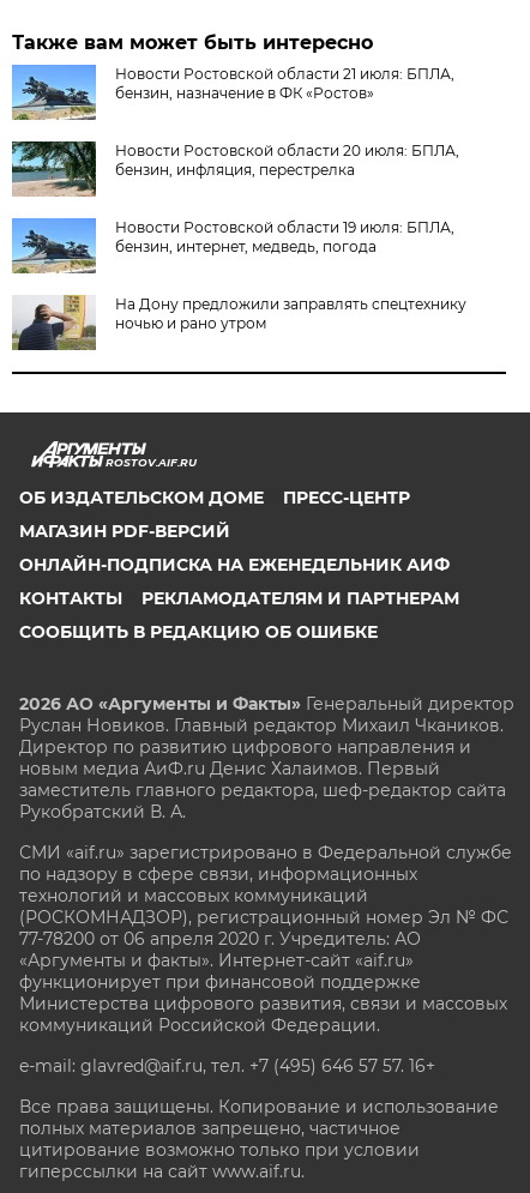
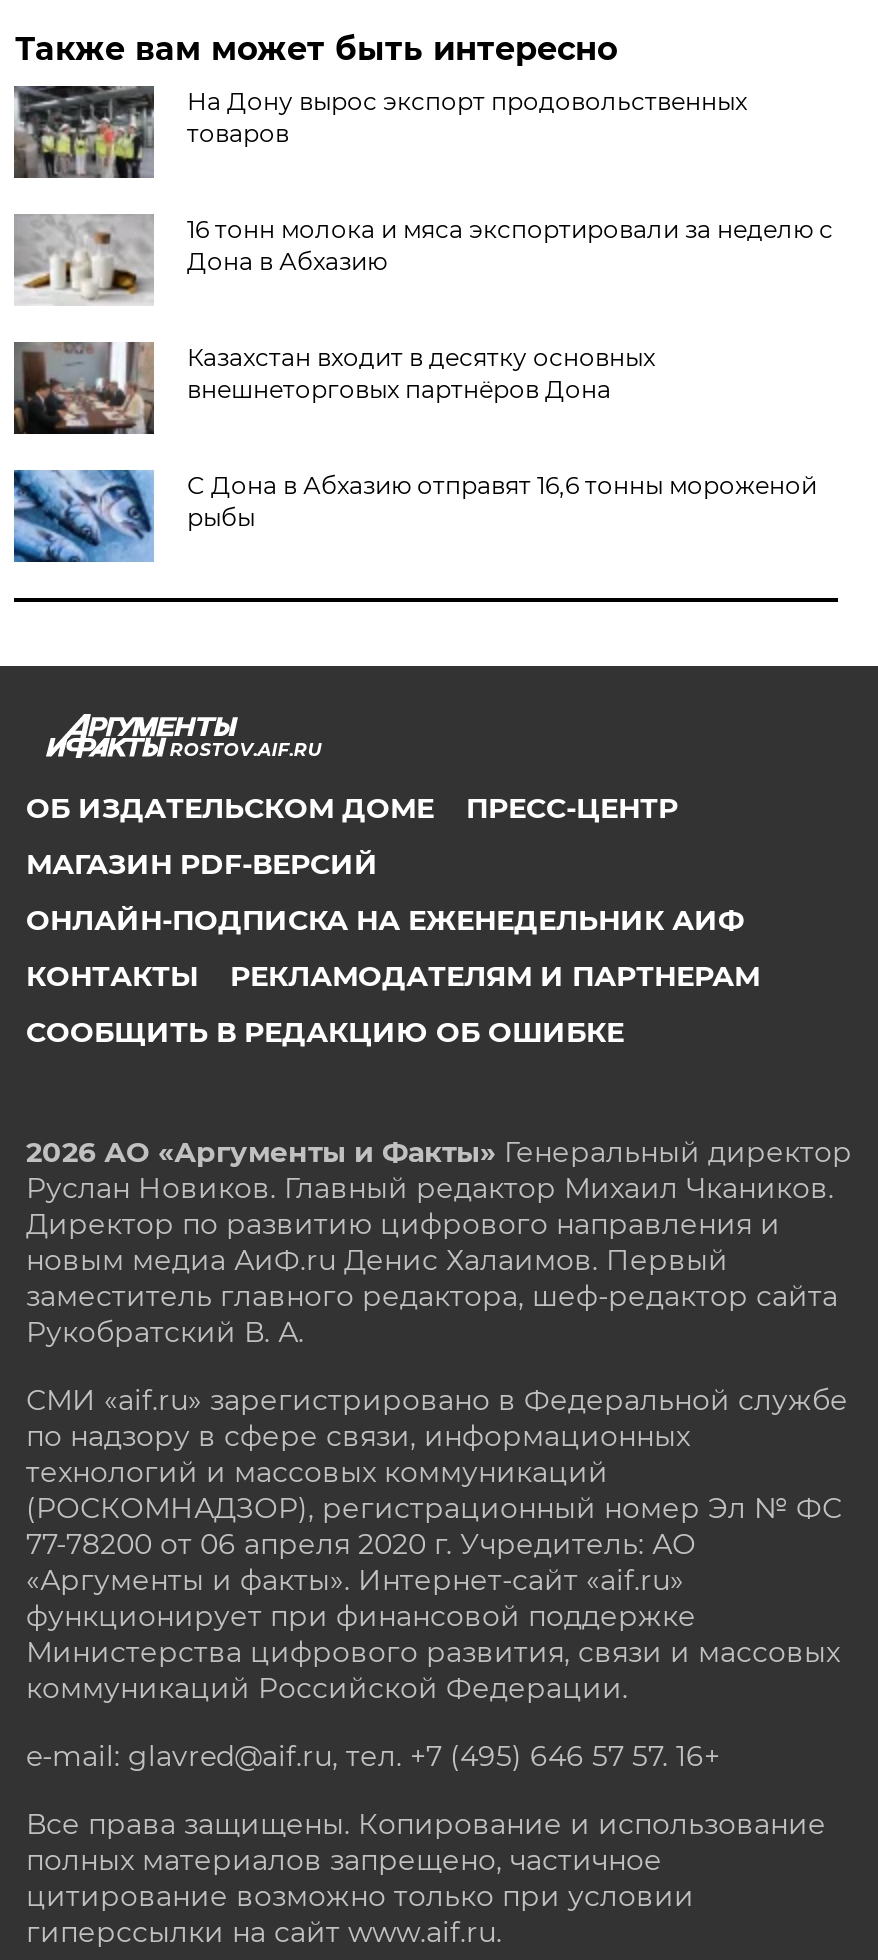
[11,64,455,121] [image] | Новости Ростовской области 21 июля: БПЛА, | бензин, назначение в ФК «Ростов» -> [12,84,747,180] [image] | На Дону вырос экспорт продовольственных | товаров
[12,140,460,197] [image] | Новости Ростовской области 20 июля: БПЛА, | бензин, инфляция, перестрелка -> [12,214,833,304] [image] | 16 тонн молока и мяса экспортировали за неделю с | Дона в Абхазию
[11,217,455,275] [image] | Новости Ростовской области 19 июля: БПЛА, | бензин, интернет, медведь, погода -> [12,340,655,436] [image] | Казахстан входит в десятку основных | внешнеторговых партнёров Дона
[11,294,467,351] [image] | На Дону предложили заправлять спецтехнику | ночью и рано утром -> [12,468,817,564] [image] | С Дона в Абхазию отправят 16,6 тонны мороженой | рыбы

